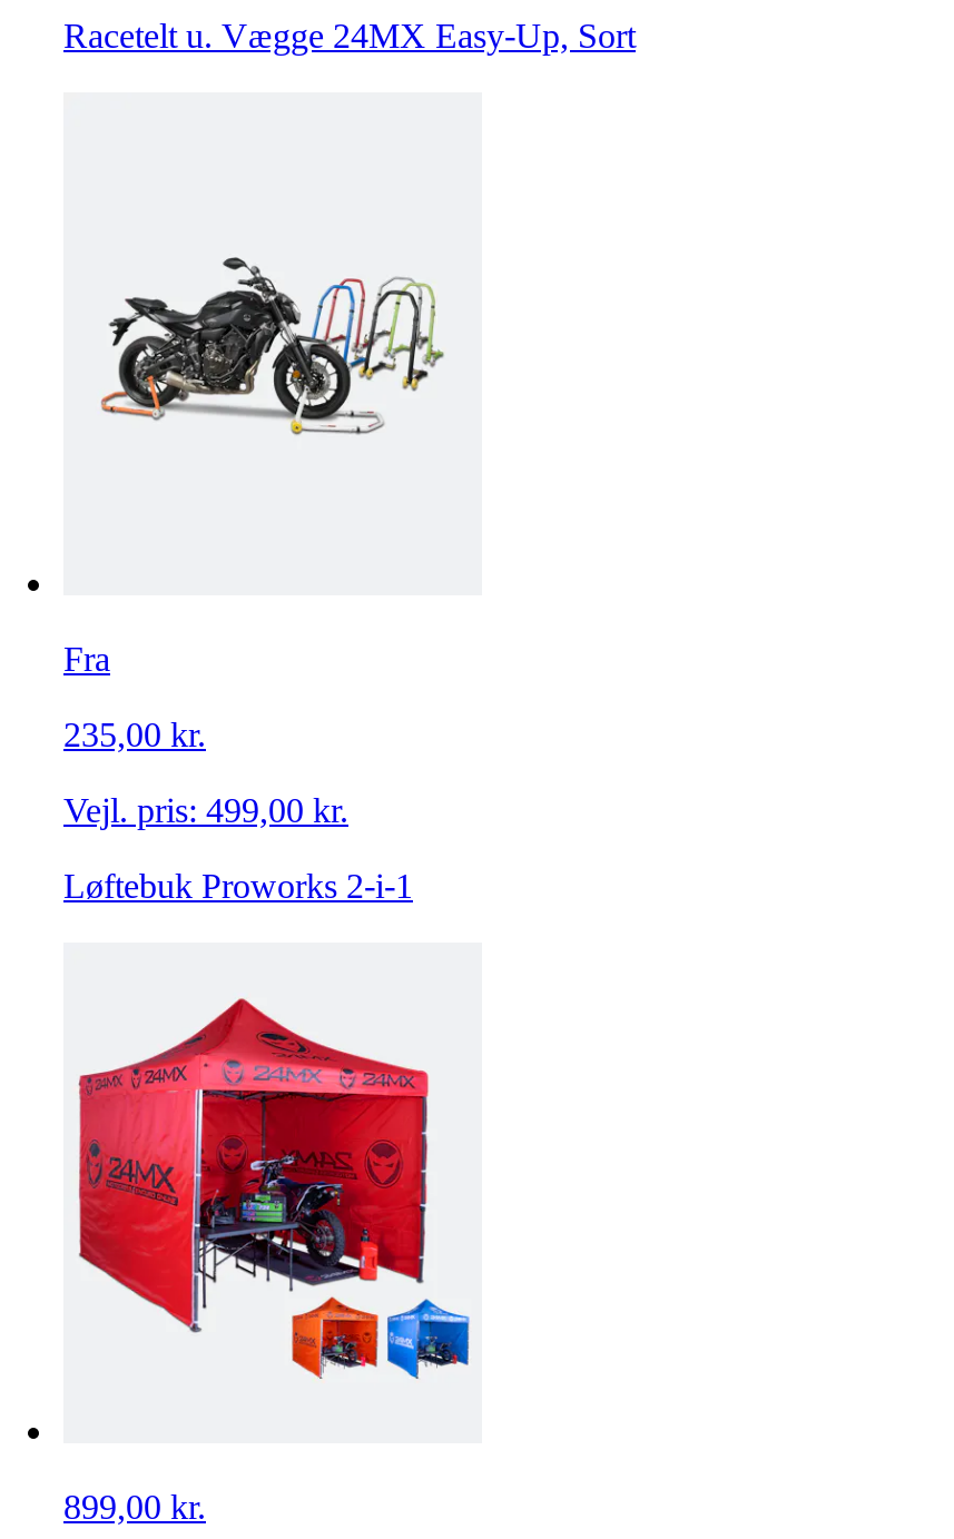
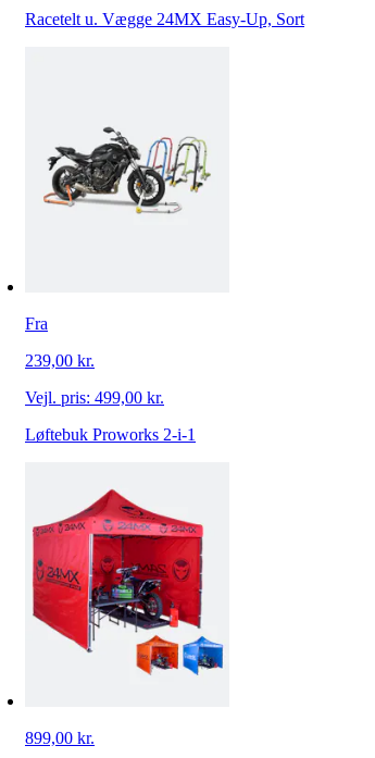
[63,715,206,753] 235,00 kr. -> [25,351,95,369] 239,00 kr.

